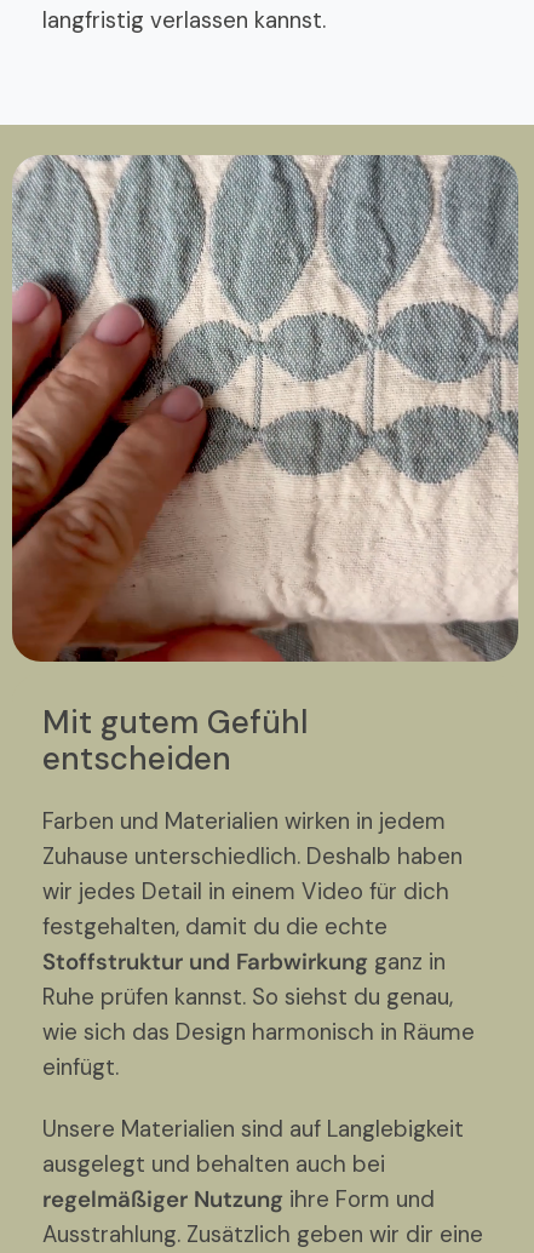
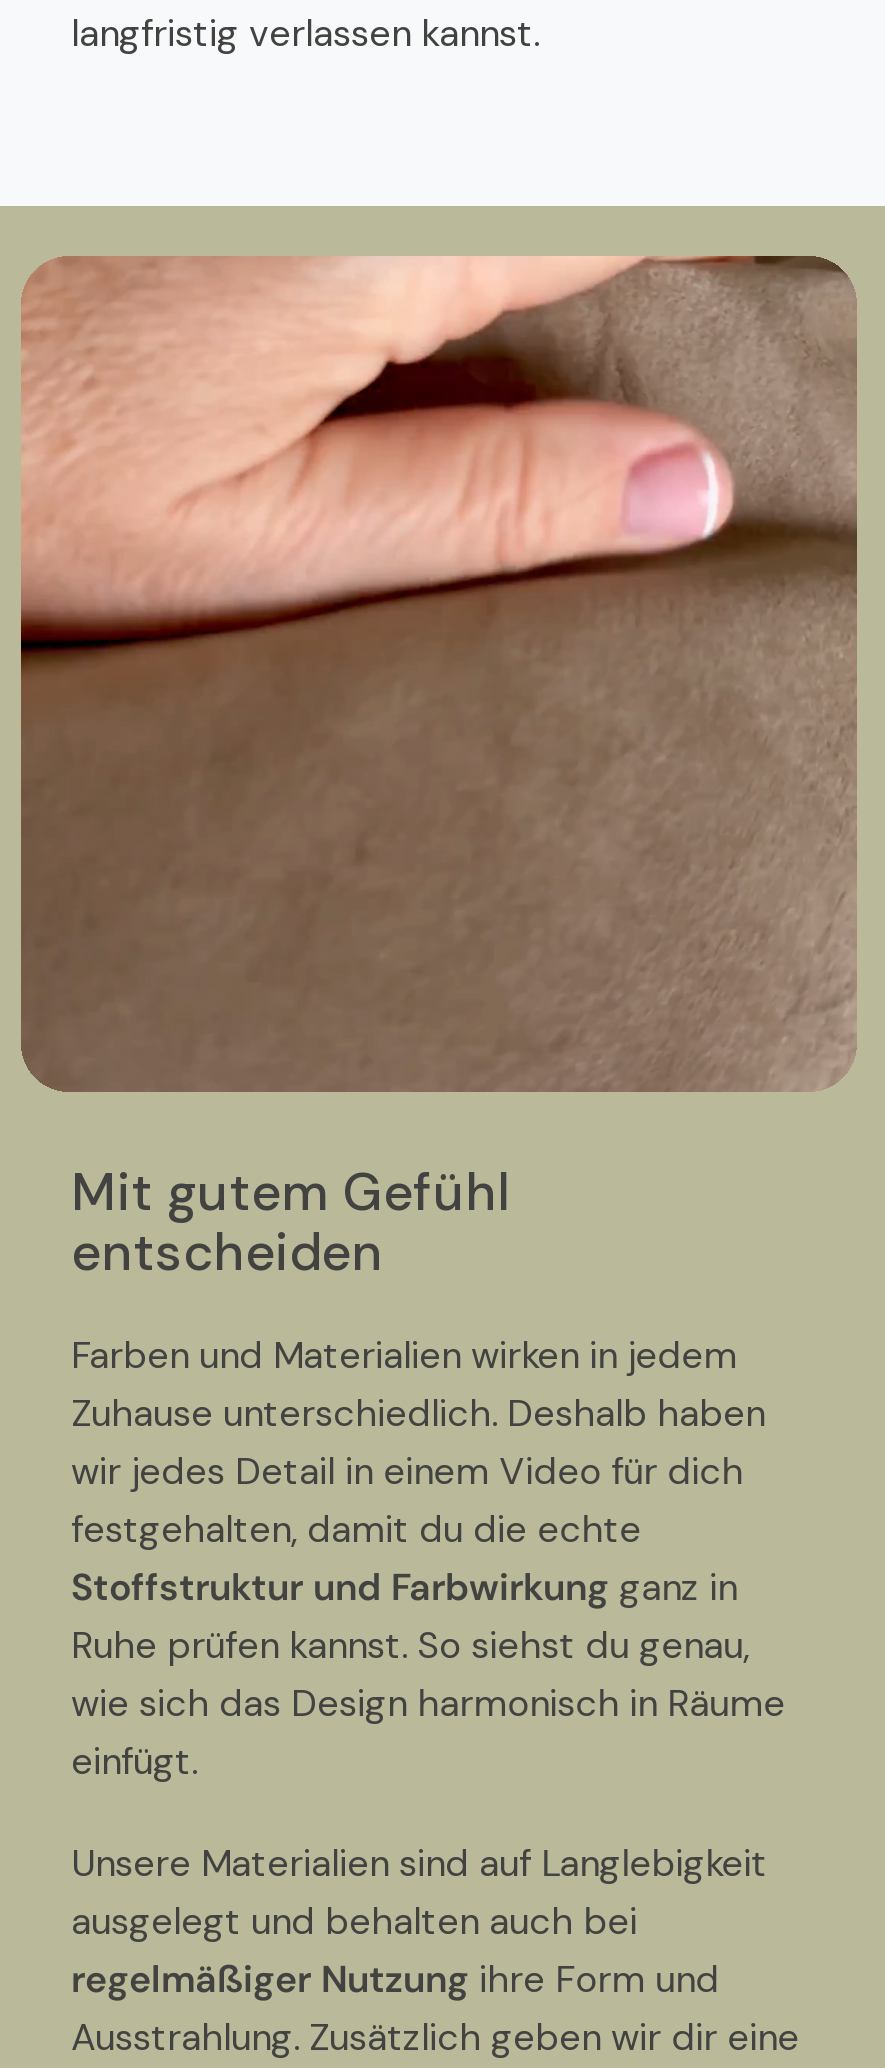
[12,154,518,662] [image] -> [21,254,857,1092] [image]

